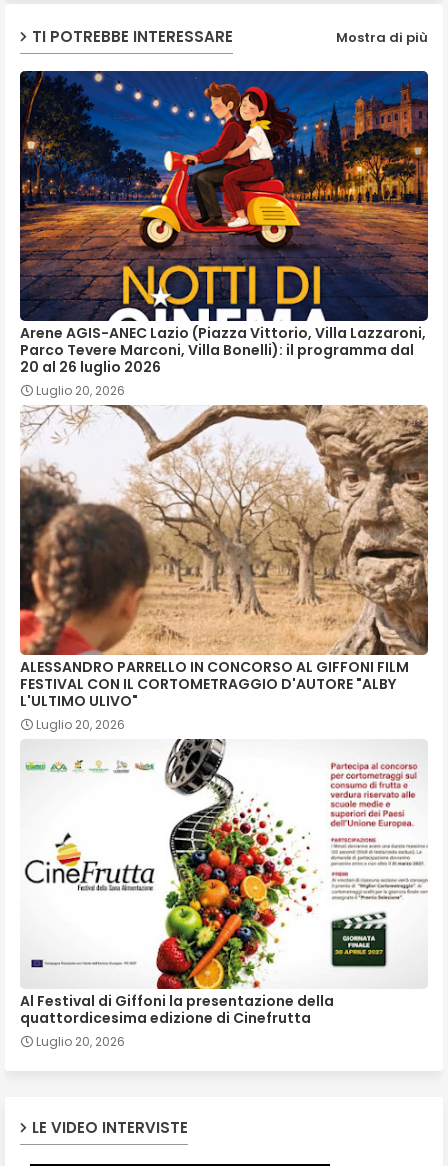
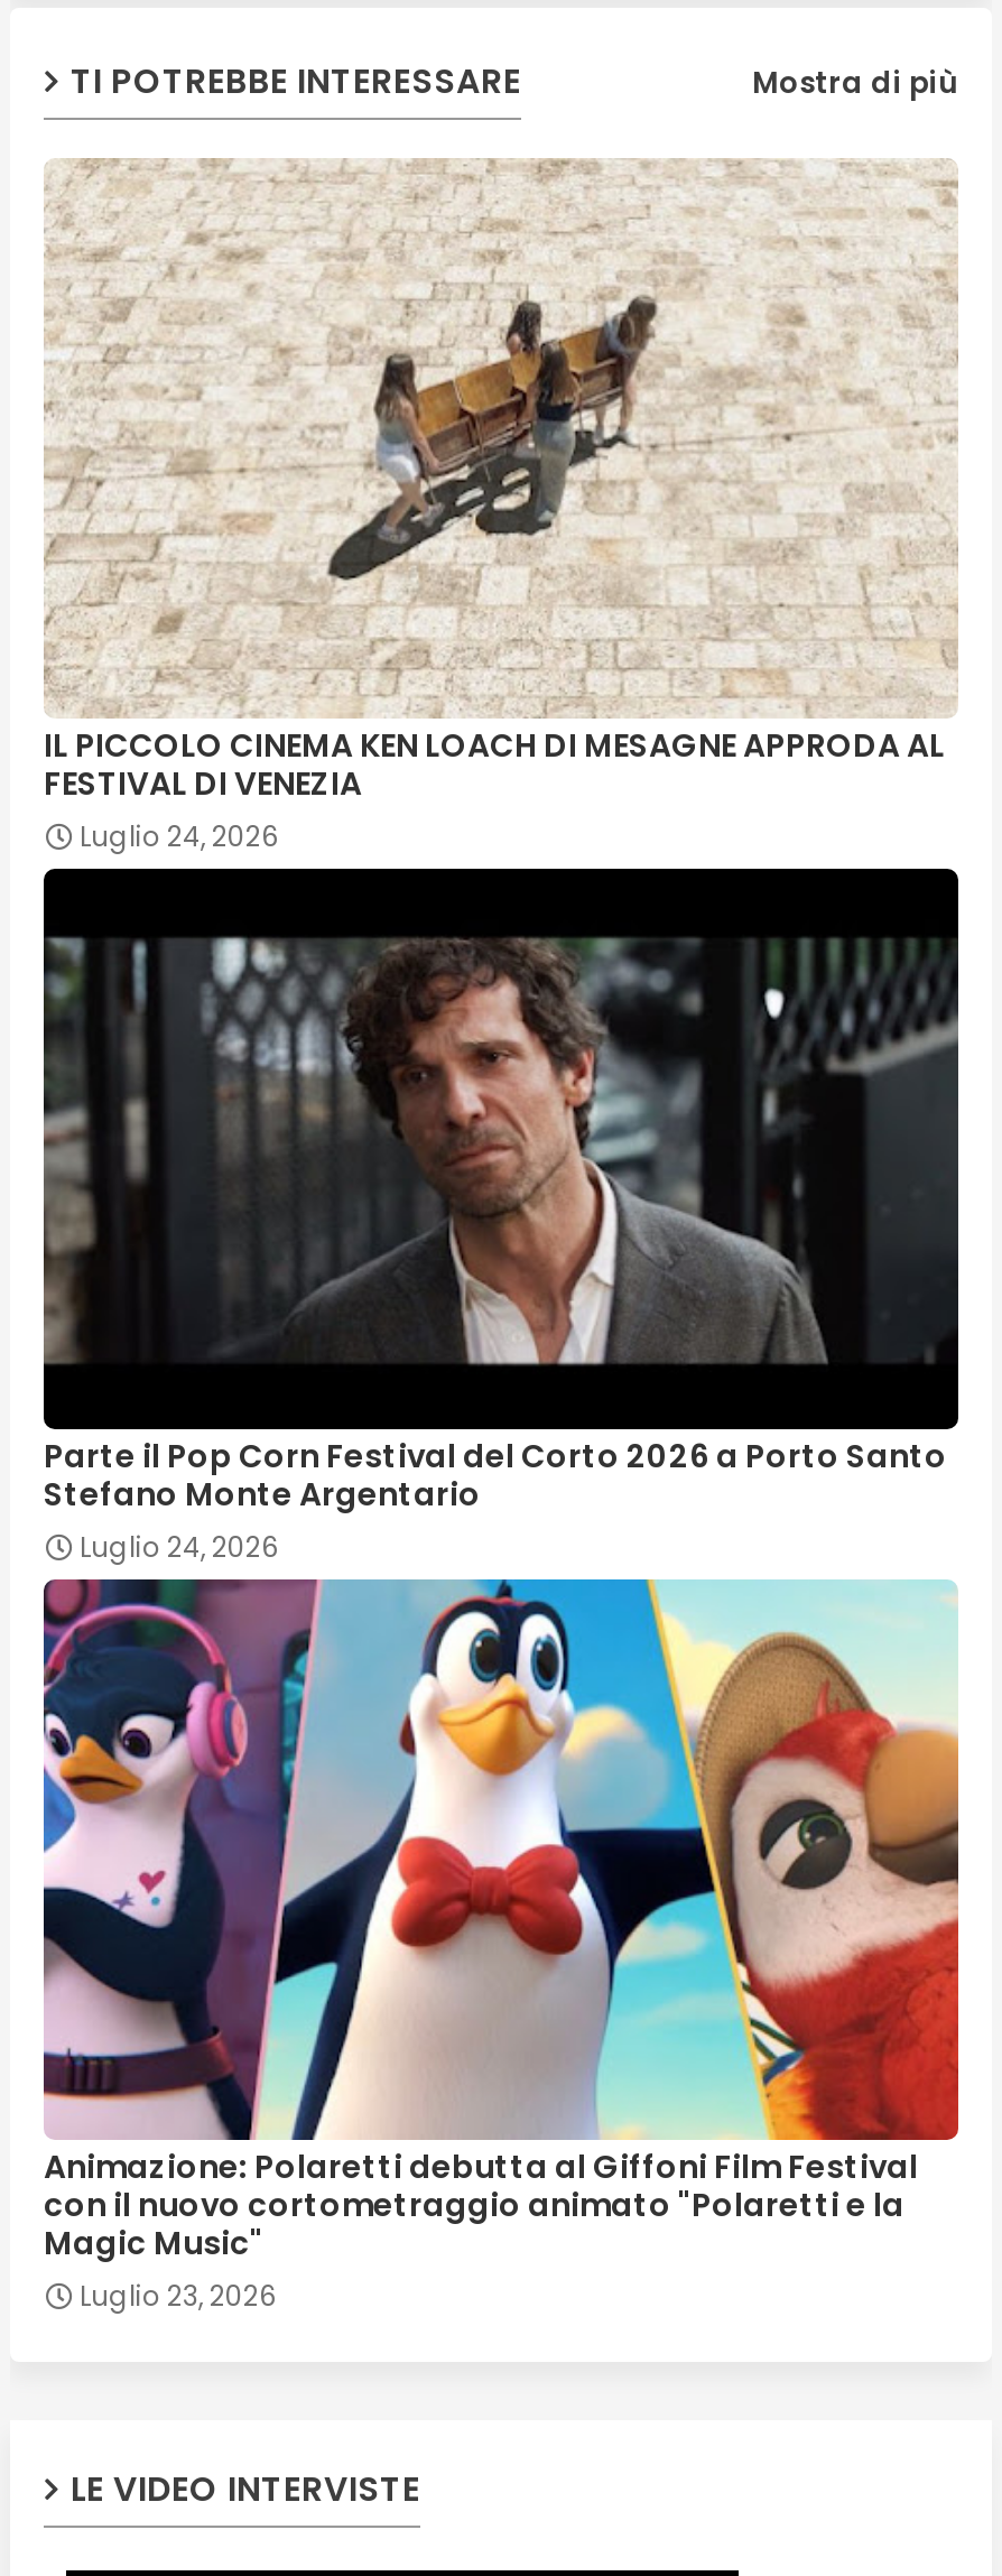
[19,70,429,399] [image] | Arene AGIS-ANEC Lazio (Piazza Vittorio, Villa Lazzaroni, | Parco Tevere Marconi, Villa Bonelli): il programma dal | 20 al 26 luglio 2026 | Luglio 20, 2026 -> [44,158,958,855] [image] | IL PICCOLO CINEMA KEN LOACH DI MESAGNE APPRODA AL | FESTIVAL DI VENEZIA | Luglio 24, 2026
[19,404,429,733] [image] | ALESSANDRO PARRELLO IN CONCORSO AL GIFFONI FILM | FESTIVAL CON IL CORTOMETRAGGIO D'AUTORE "ALBY | L'ULTIMO ULIVO" | Luglio 20, 2026 -> [41,867,961,1566] [image] | Parte il Pop Corn Festival del Corto 2026 a Porto Santo | Stefano Monte Argentario | Luglio 24, 2026
[20,722,428,1050] [image] | Al Festival di Giffoni la presentazione della | quattordicesima edizione di Cinefrutta | Luglio 20, 2026 -> [41,1577,961,2315] [image] | Animazione: Polaretti debutta al Giffoni Film Festival | con il nuovo cortometraggio animato "Polaretti e la | Magic Music" | Luglio 23, 2026

